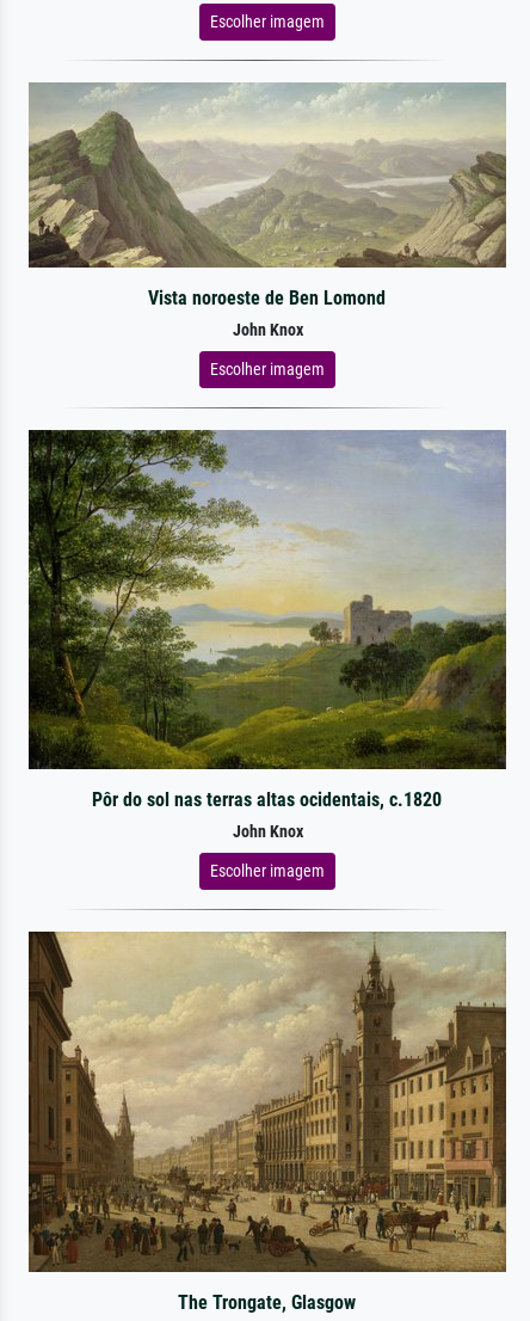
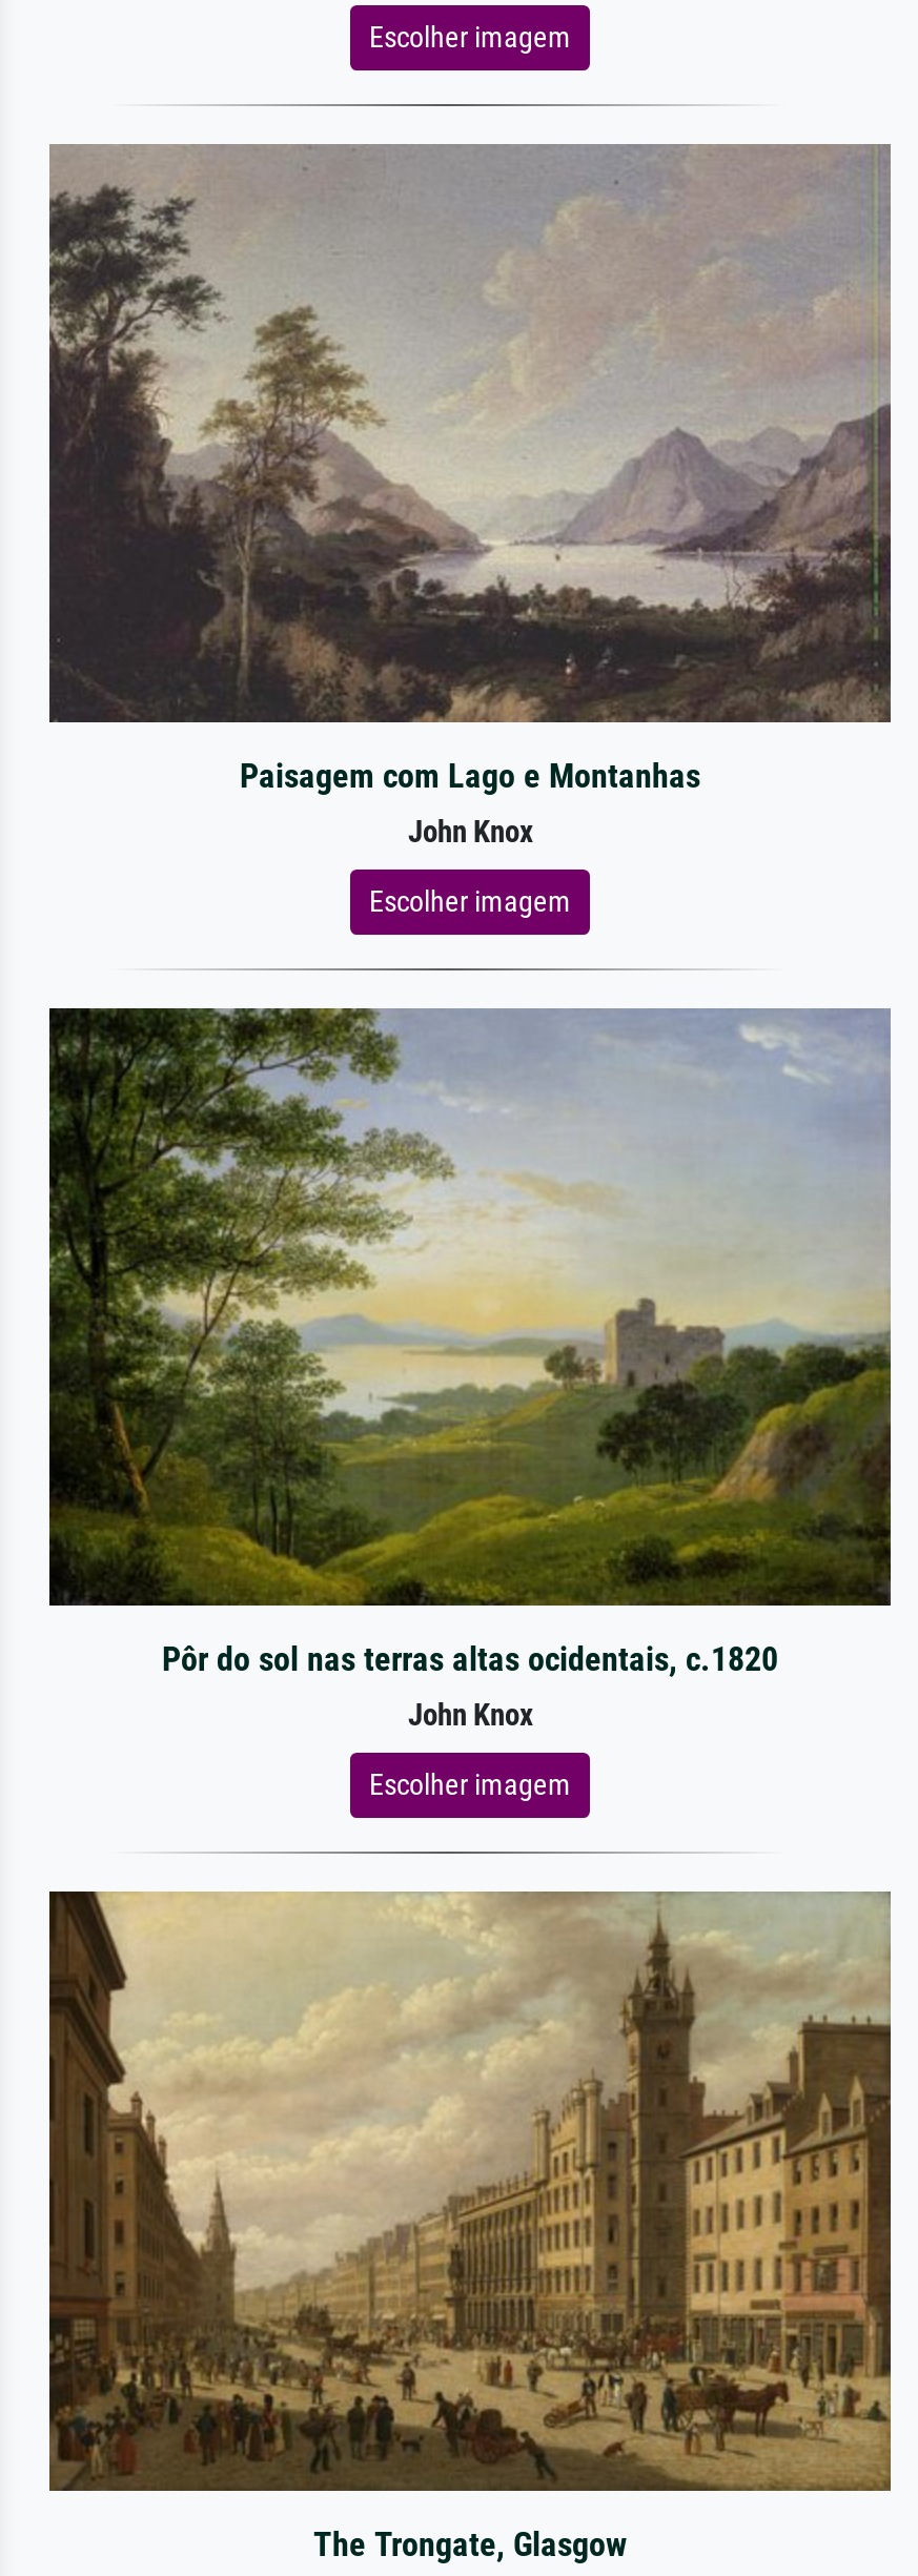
[27,84,506,309] [image] | Vista noroeste de Ben Lomond -> [47,144,891,796] [image] | Paisagem com Lago e Montanhas

